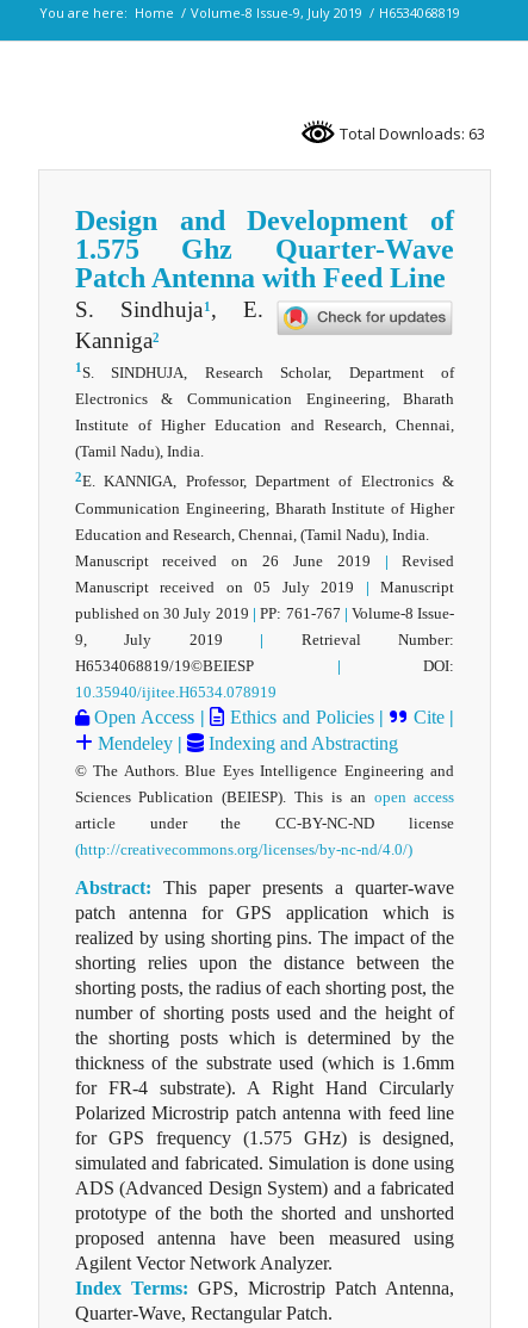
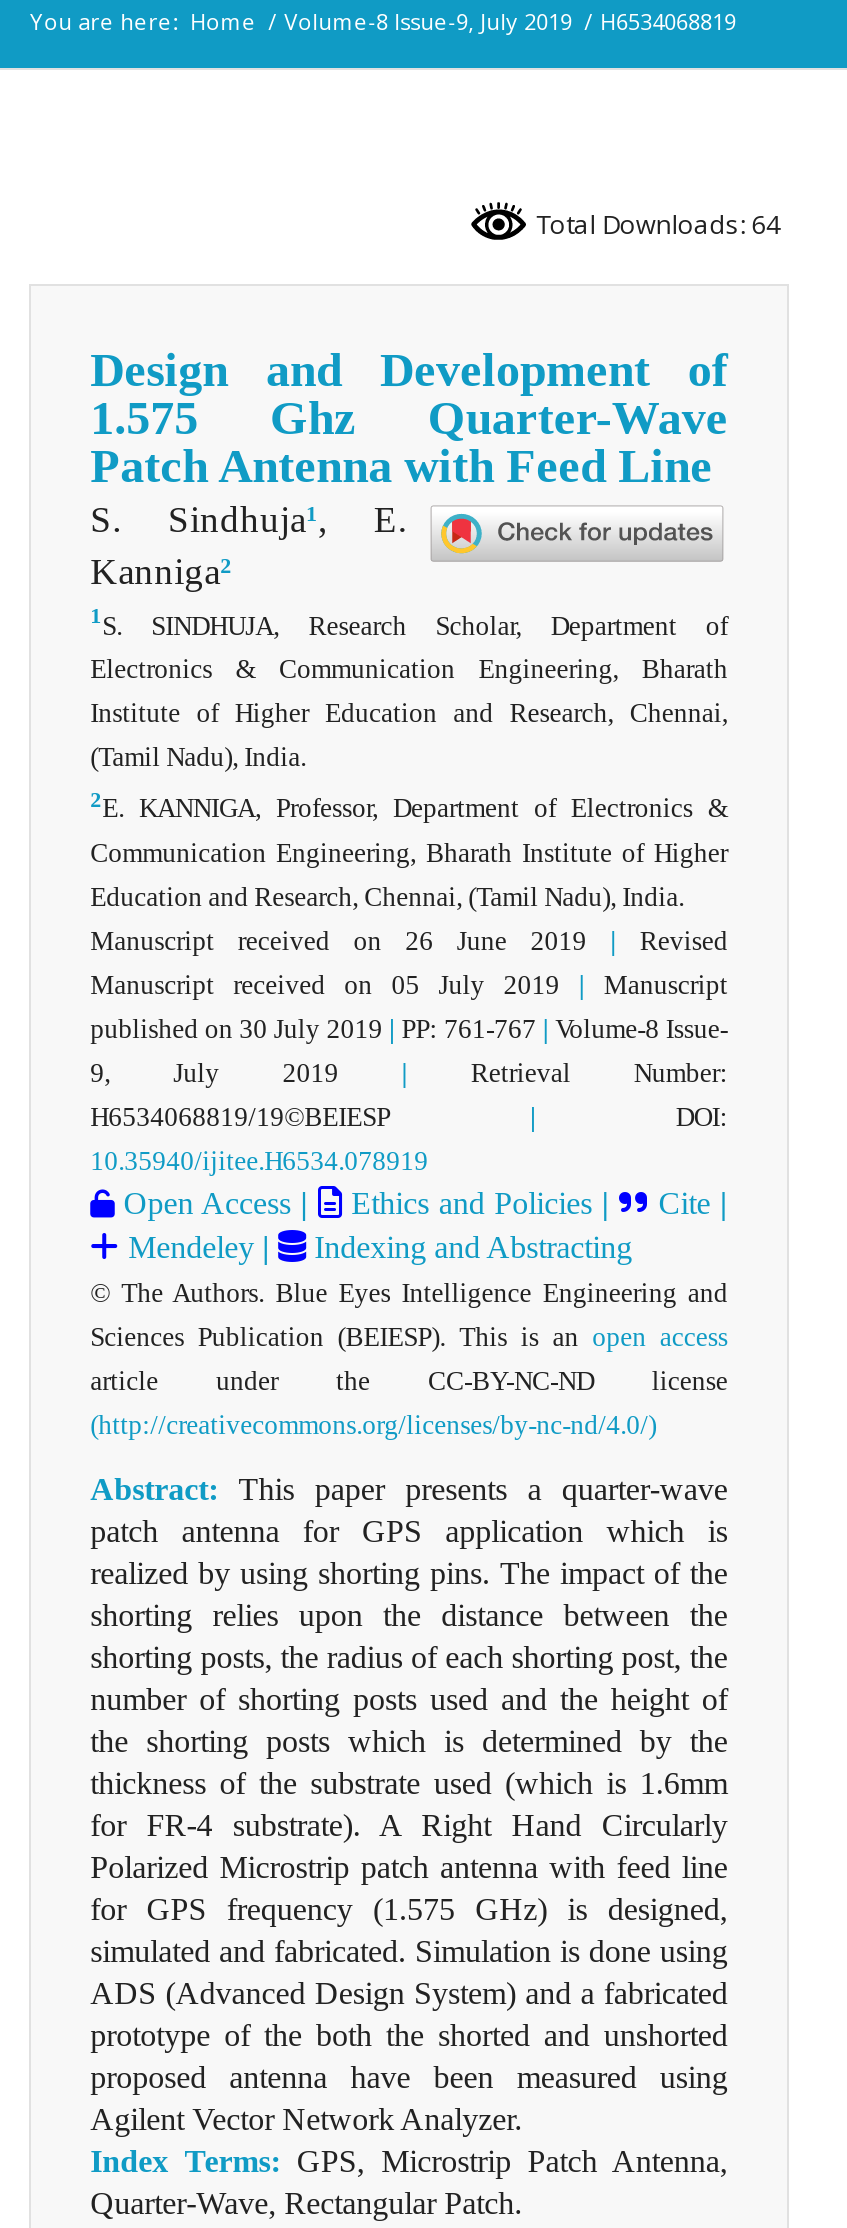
[337,123,486,144] Total Downloads: 63 -> [530,206,780,242] Total Downloads: 64

